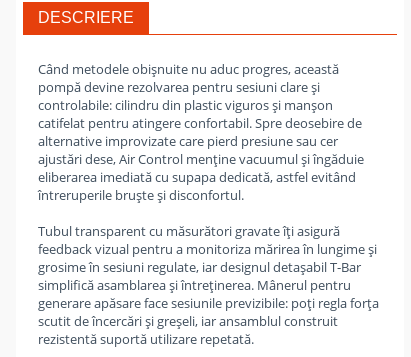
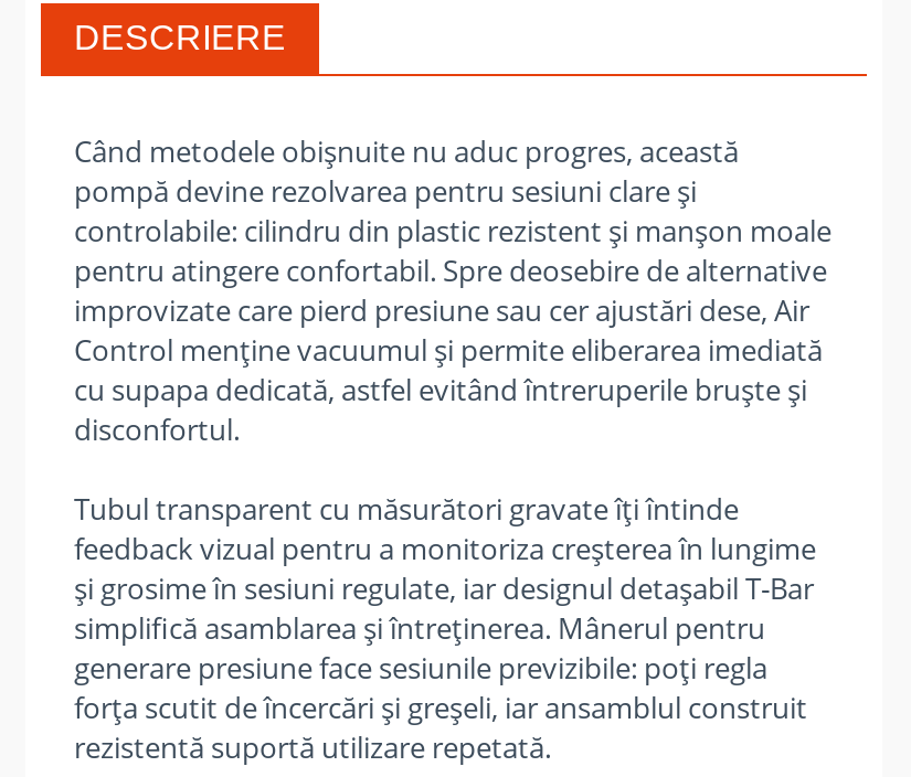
[38,96,364,204] controlabile: cilindru din plastic viguros și manșon | catifelat pentru atingere confortabil. Spre deosebire de | alternative improvizate care pierd presiune sau cer | ajustări dese, Air Control menține vacuumul și îngăduie | eliberarea imediată cu supapa dedicată, astfel evitând | întreruperile bruște și disconfortul. -> [74,211,831,449] controlabile: cilindru din plastic rezistent și manșon moale | pentru atingere confortabil. Spre deosebire de alternative | improvizate care pierd presiune sau cer ajustări dese, Air | Control menține vacuumul și permite eliberarea imediată | cu supapa dedicată, astfel evitând întreruperile bruște și | disconfortul.
[38,222,377,276] Tubul transparent cu măsurători gravate îți asigură | feedback vizual pentru a monitoriza mărirea în lungime și | grosime în sesiuni regulate, iar designul detașabil T‑Bar -> [74,489,816,608] Tubul transparent cu măsurători gravate îți întinde | feedback vizual pentru a monitoriza creșterea în lungime | și grosime în sesiuni regulate, iar designul detașabil T‑Bar
[38,294,379,330] generare apăsare face sesiunile previzibile: poți regla forța | scutit de încercări și greșeli, iar ansamblul construit -> [74,648,807,727] generare presiune face sesiunile previzibile: poți regla | forța scutit de încercări și greșeli, iar ansamblul construit

